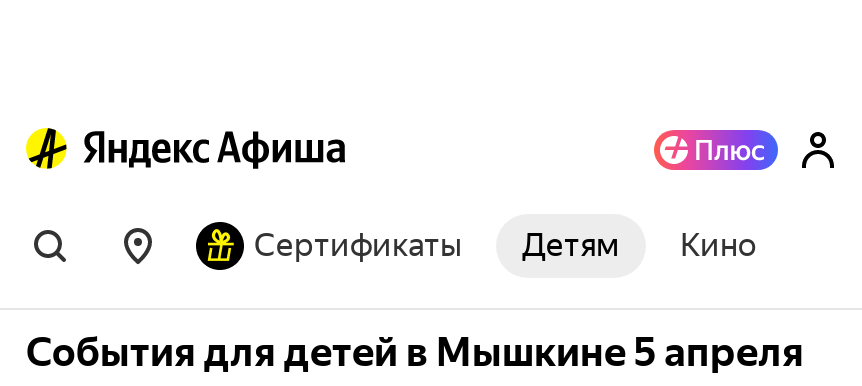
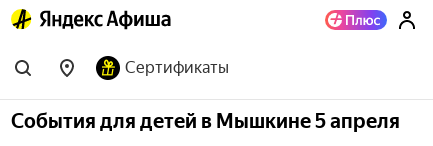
[522,226,756,264] Детям | Кино -> none

